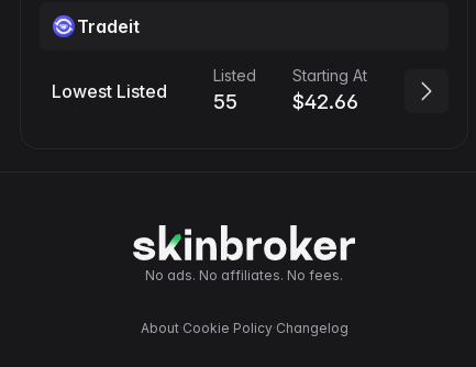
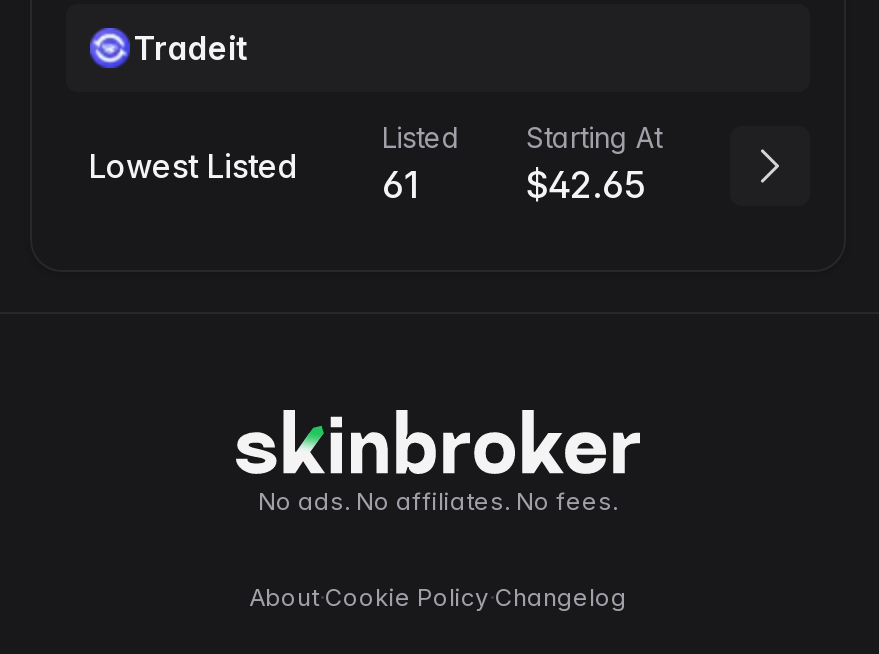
[213,90,237,113] 55 -> [382,163,418,205] 61
[292,90,358,113] $42.66 -> [526,163,646,205] $42.65

